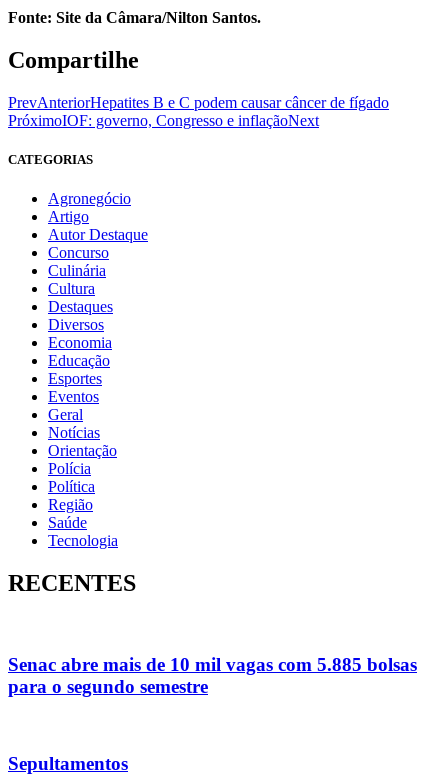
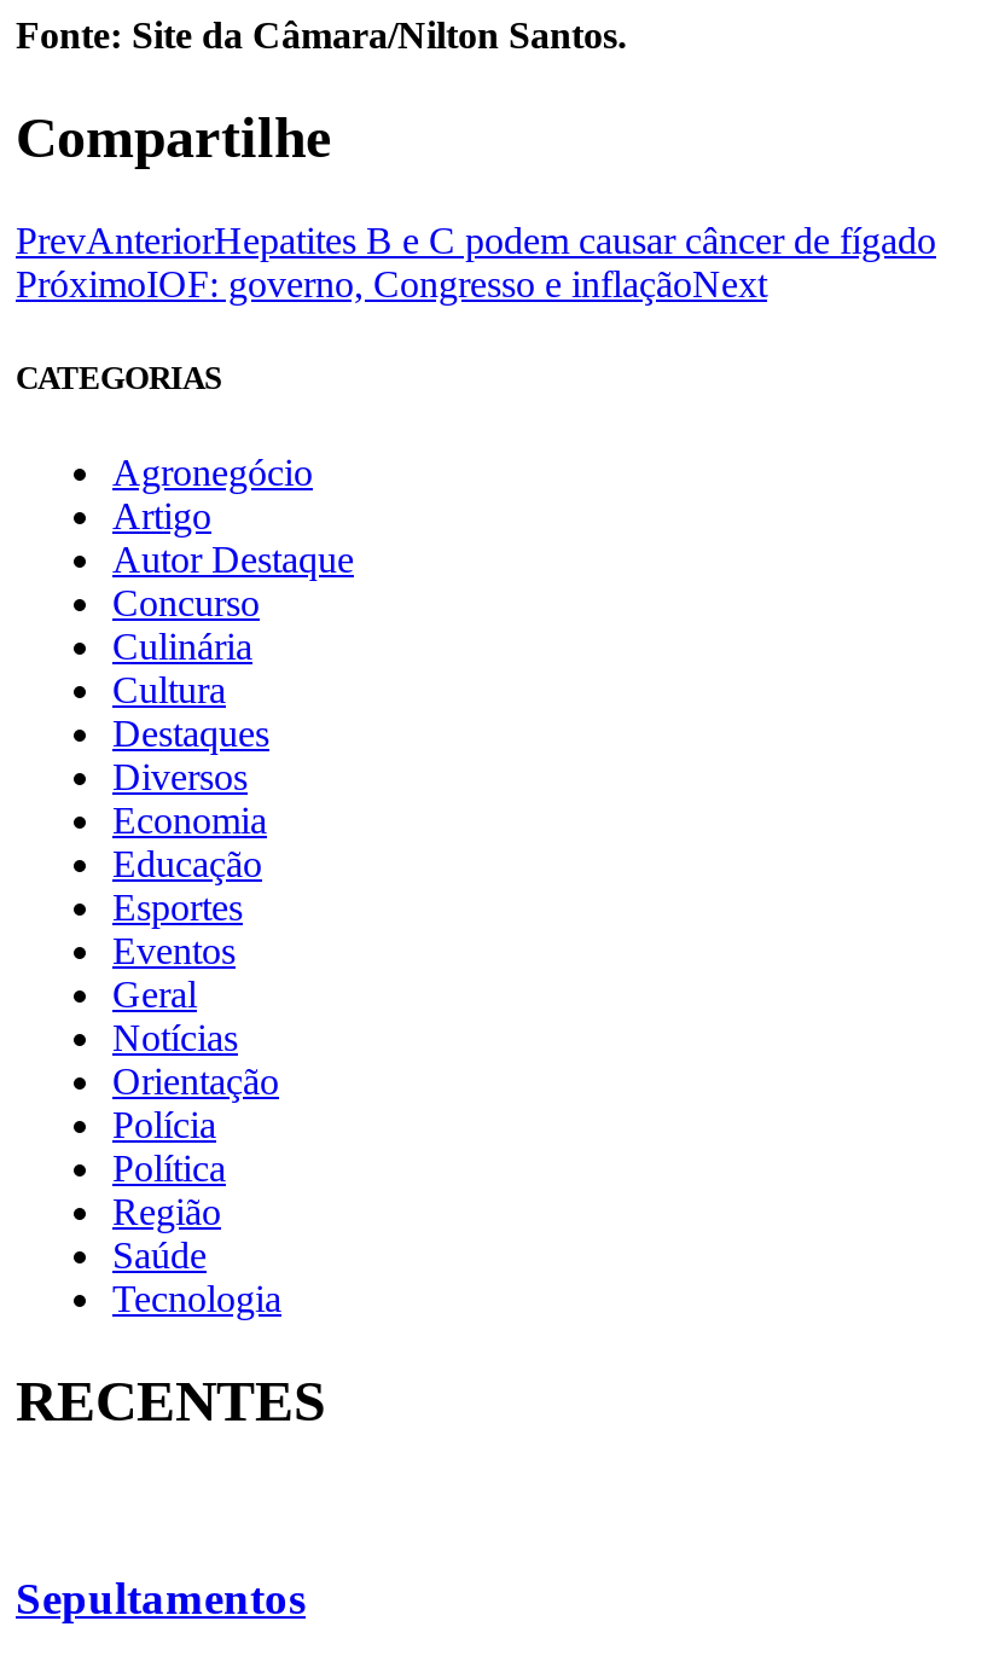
[8,653,417,696] Senac abre mais de 10 mil vagas com 5.885 bolsas | para o segundo semestre -> none

